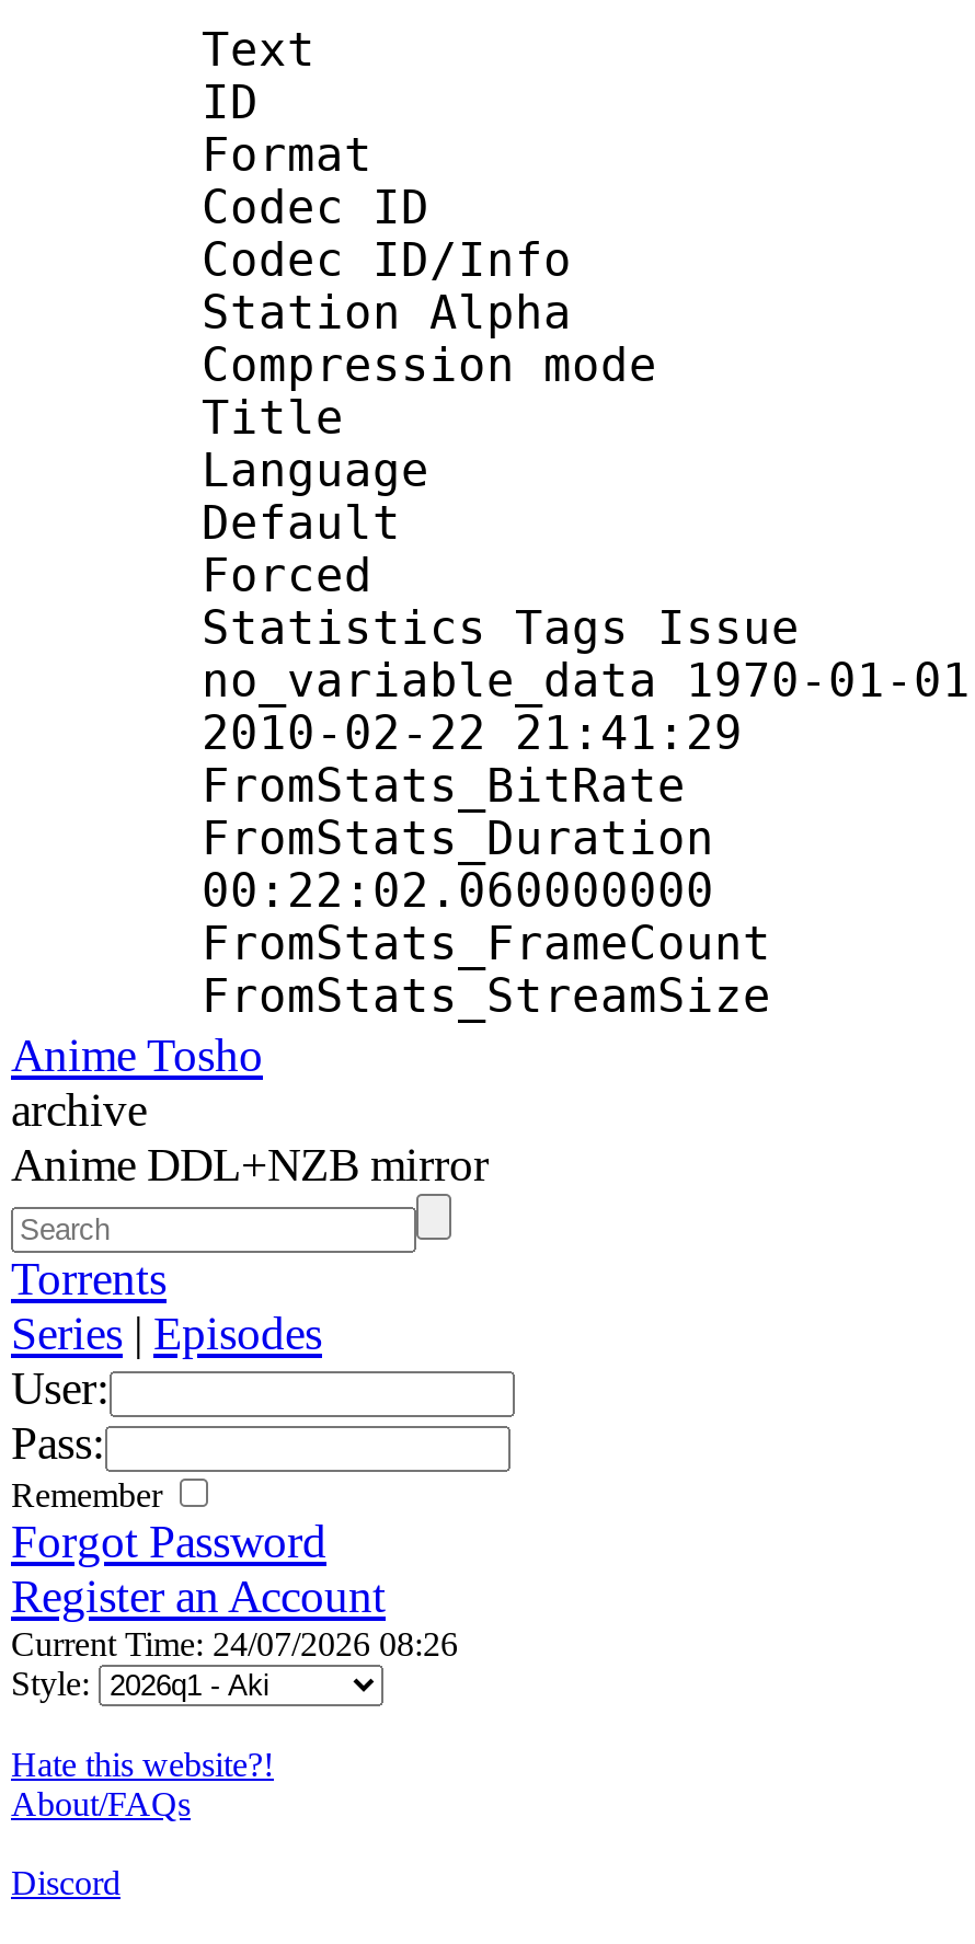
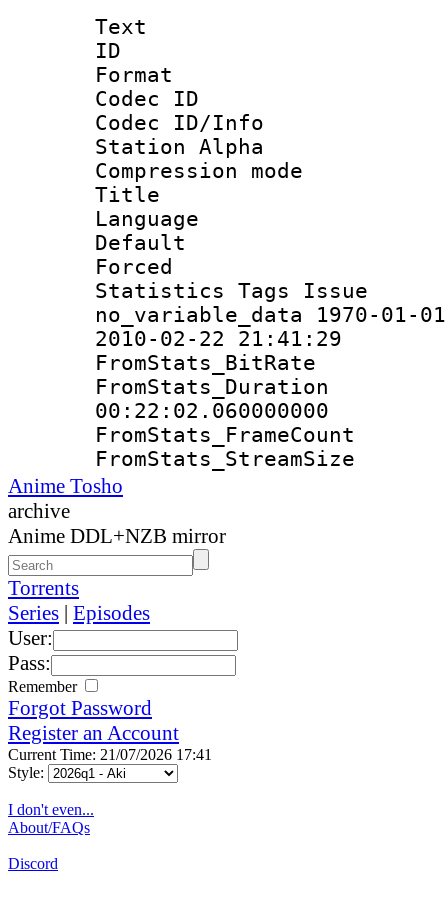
[11,1625,458,1662] Current Time: 24/07/2026 08:26 -> [8,746,212,763] Current Time: 21/07/2026 17:41
[11,1745,274,1783] Hate this website?! -> [8,801,94,818] I don't even...

